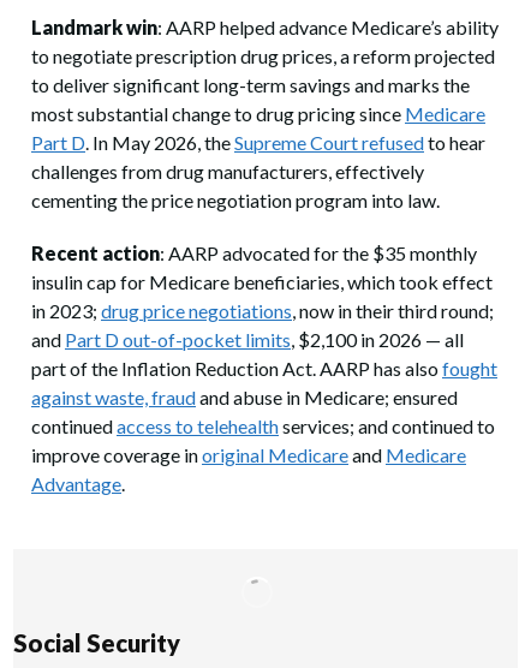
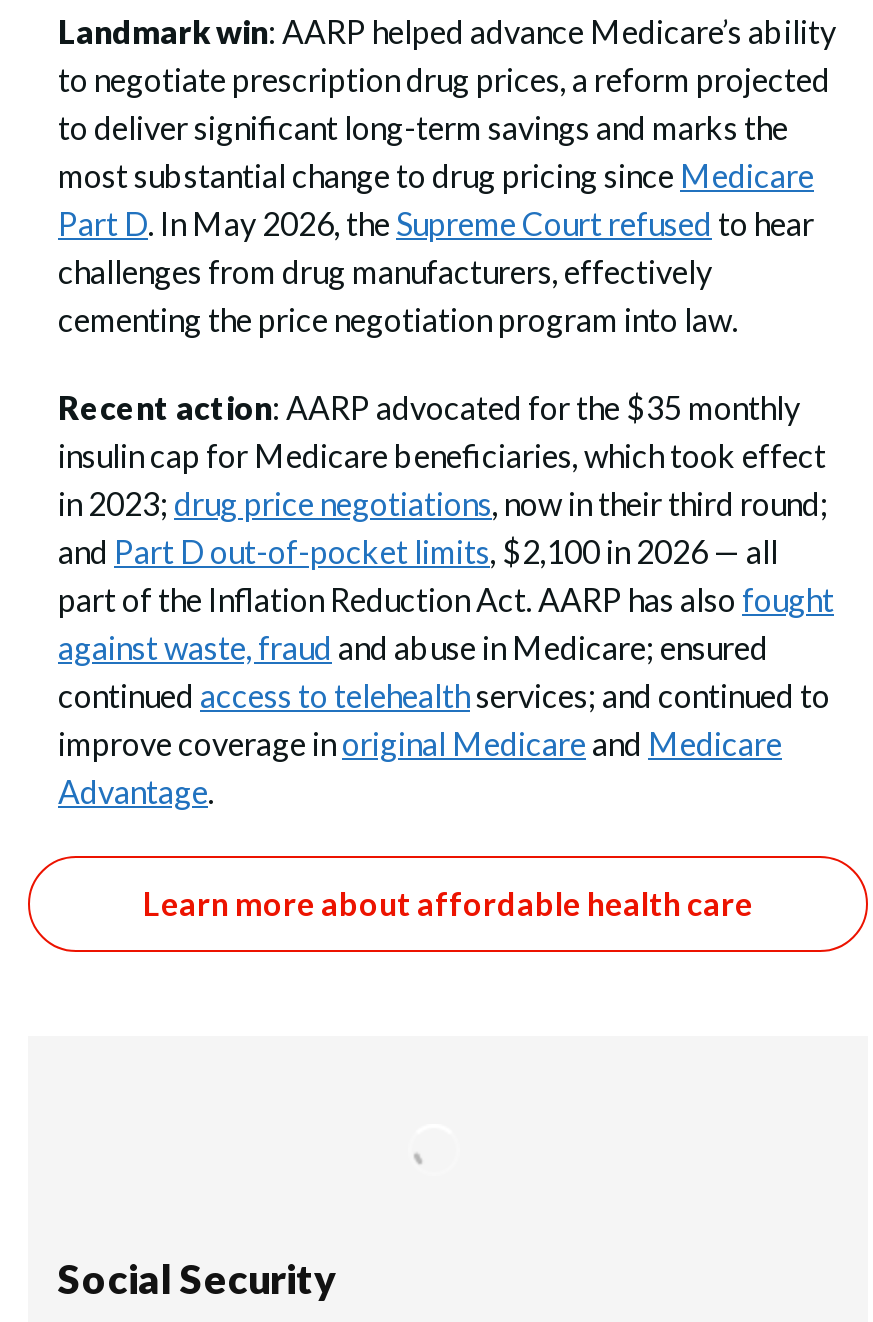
none -> [143,884,753,922] Learn more about affordable health care

